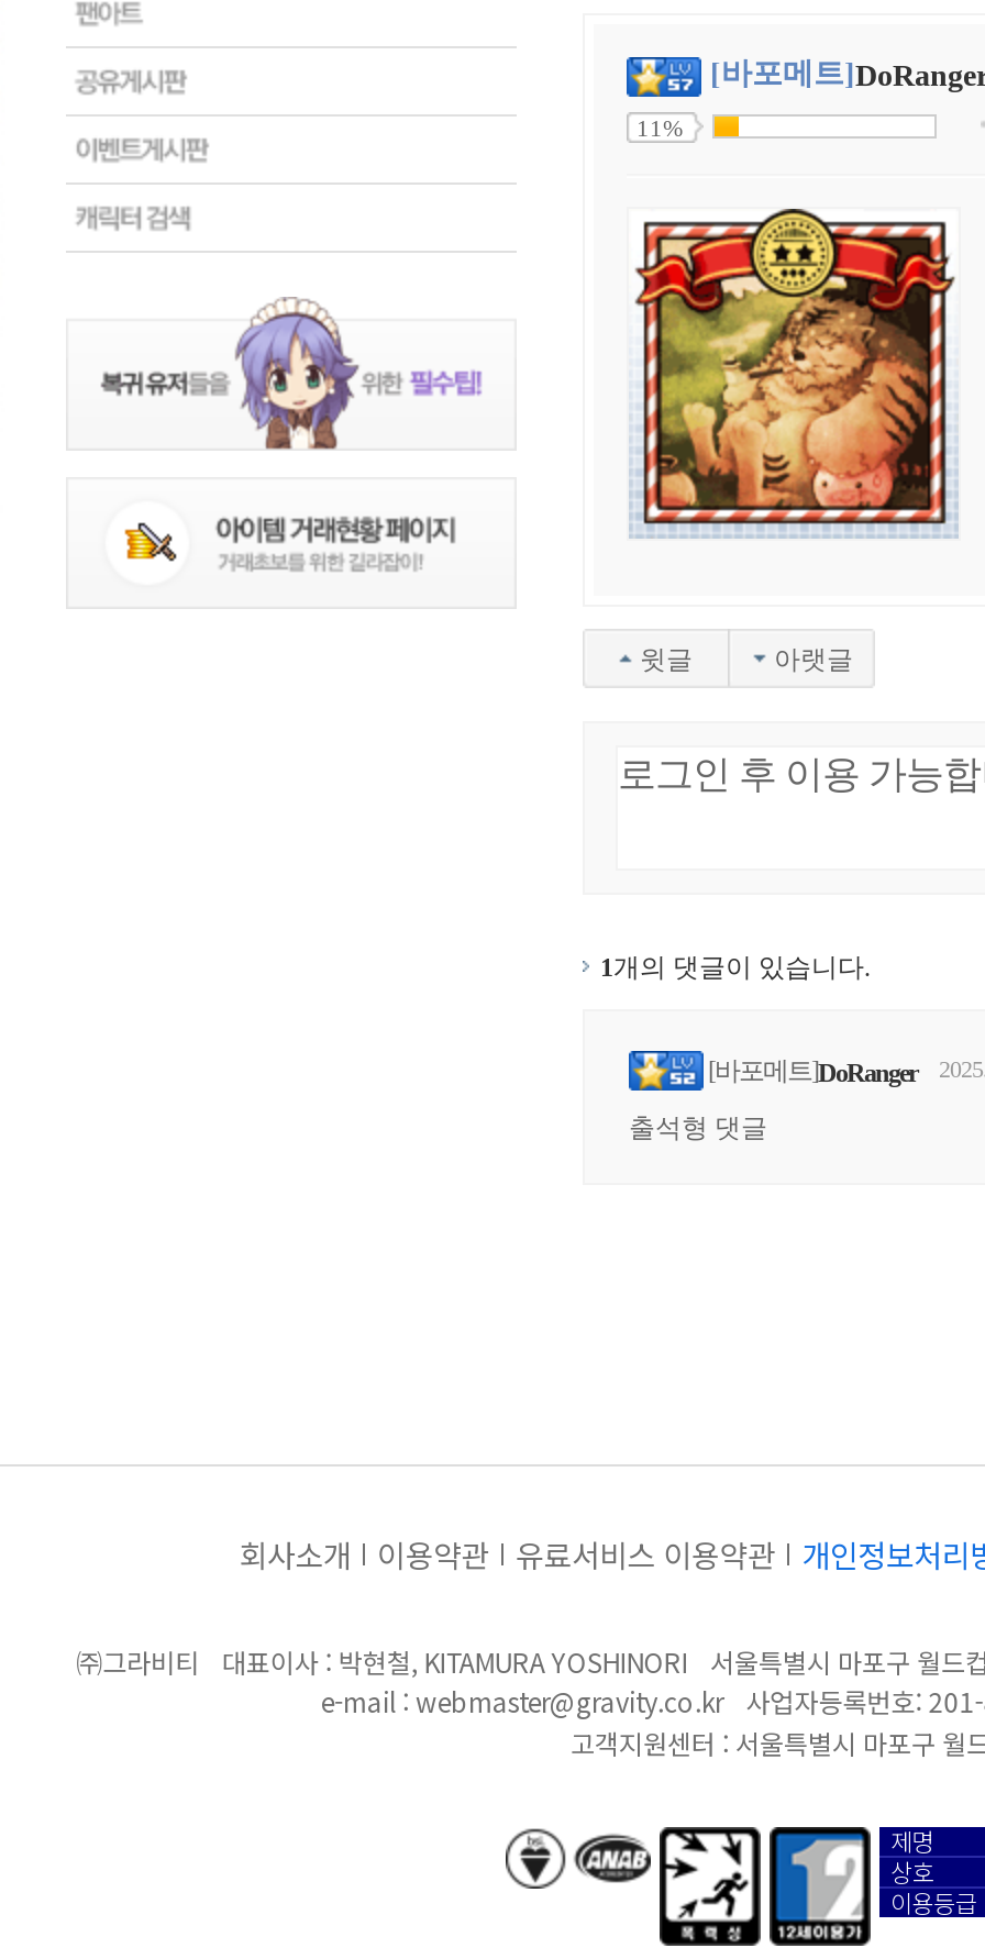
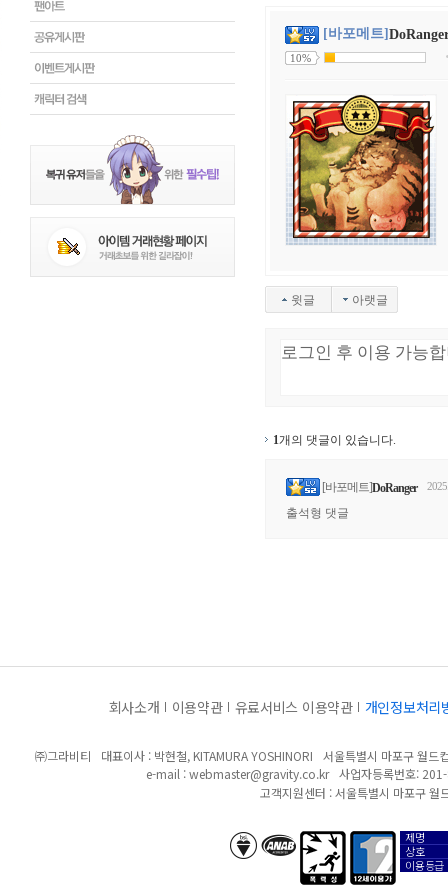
[637,113,683,140] 11% -> [289,52,310,64] 10%

